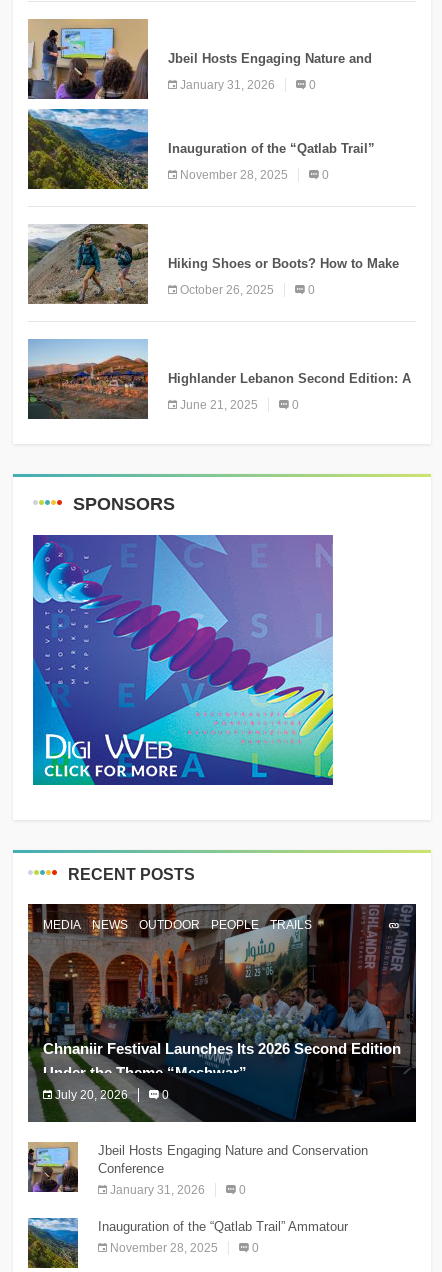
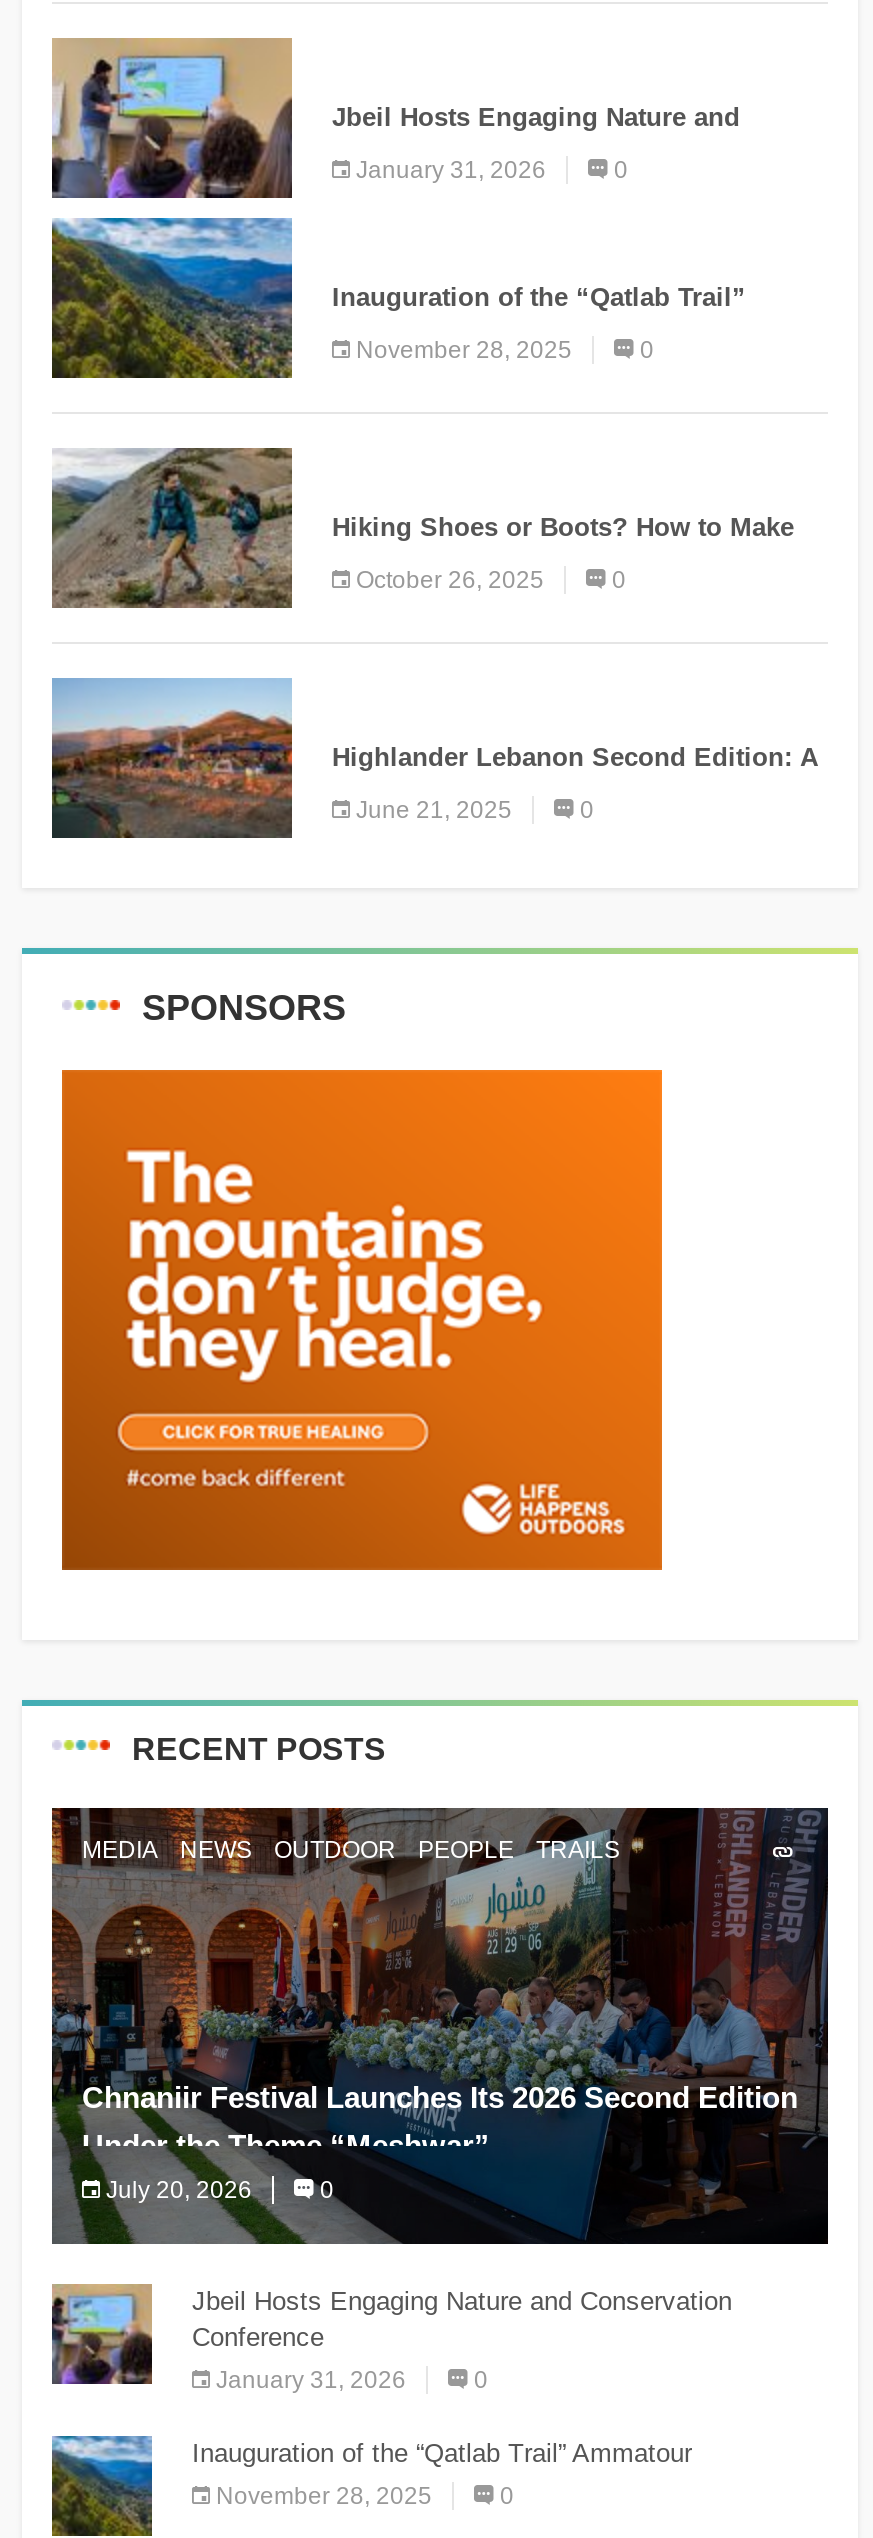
[32,534,334,786] [image] -> [60,1068,664,1572] [image]

